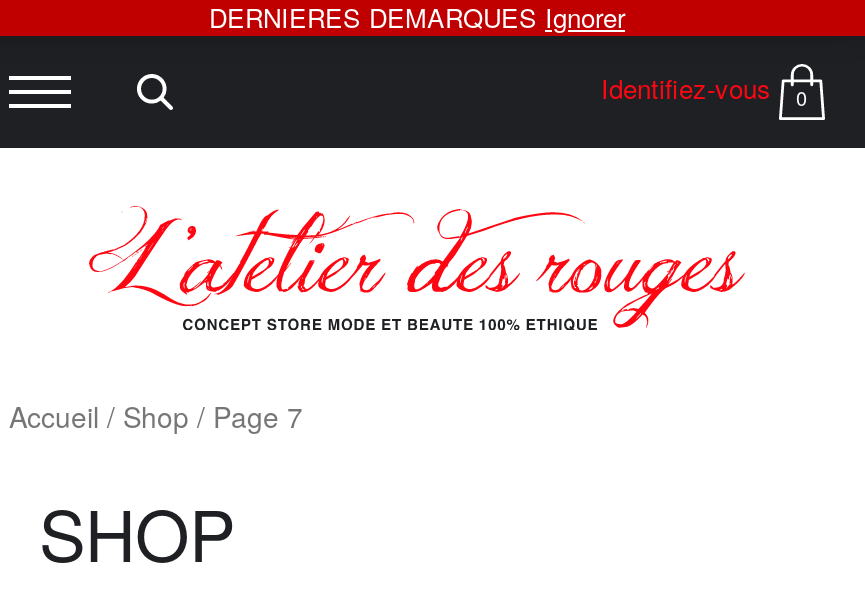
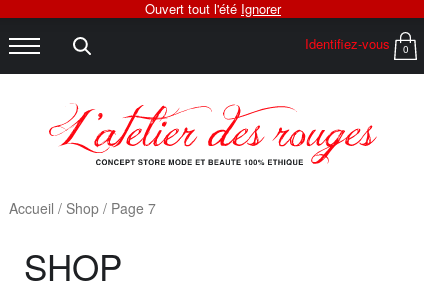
[209,0,625,36] DERNIERES DEMARQUES Ignorer -> [145,0,281,18] Ouvert tout l'été Ignorer

